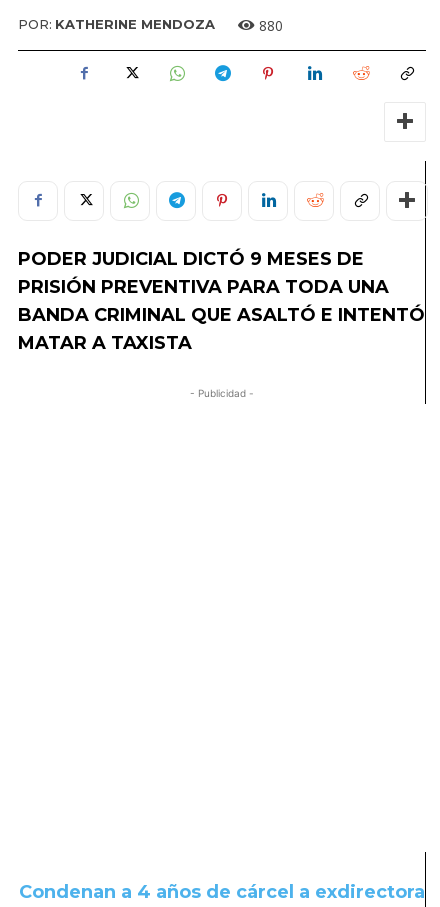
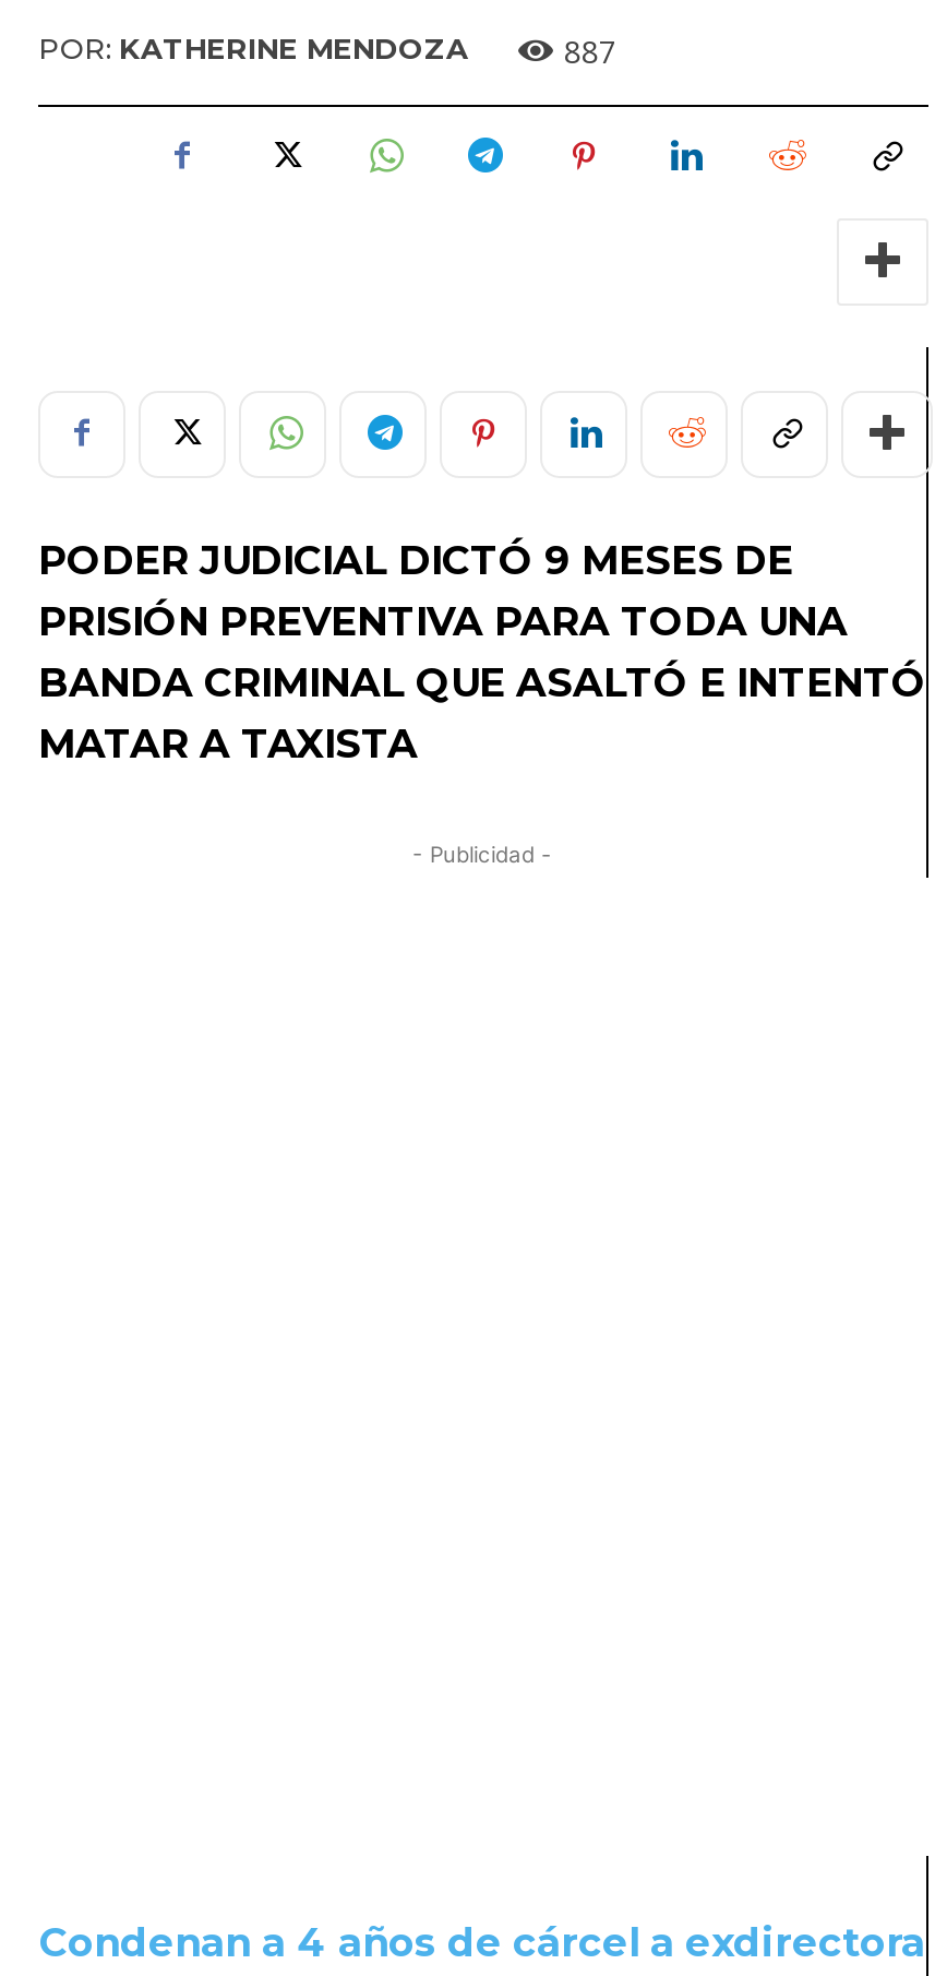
[259,16,283,35] 880 -> [564,30,616,72] 887

